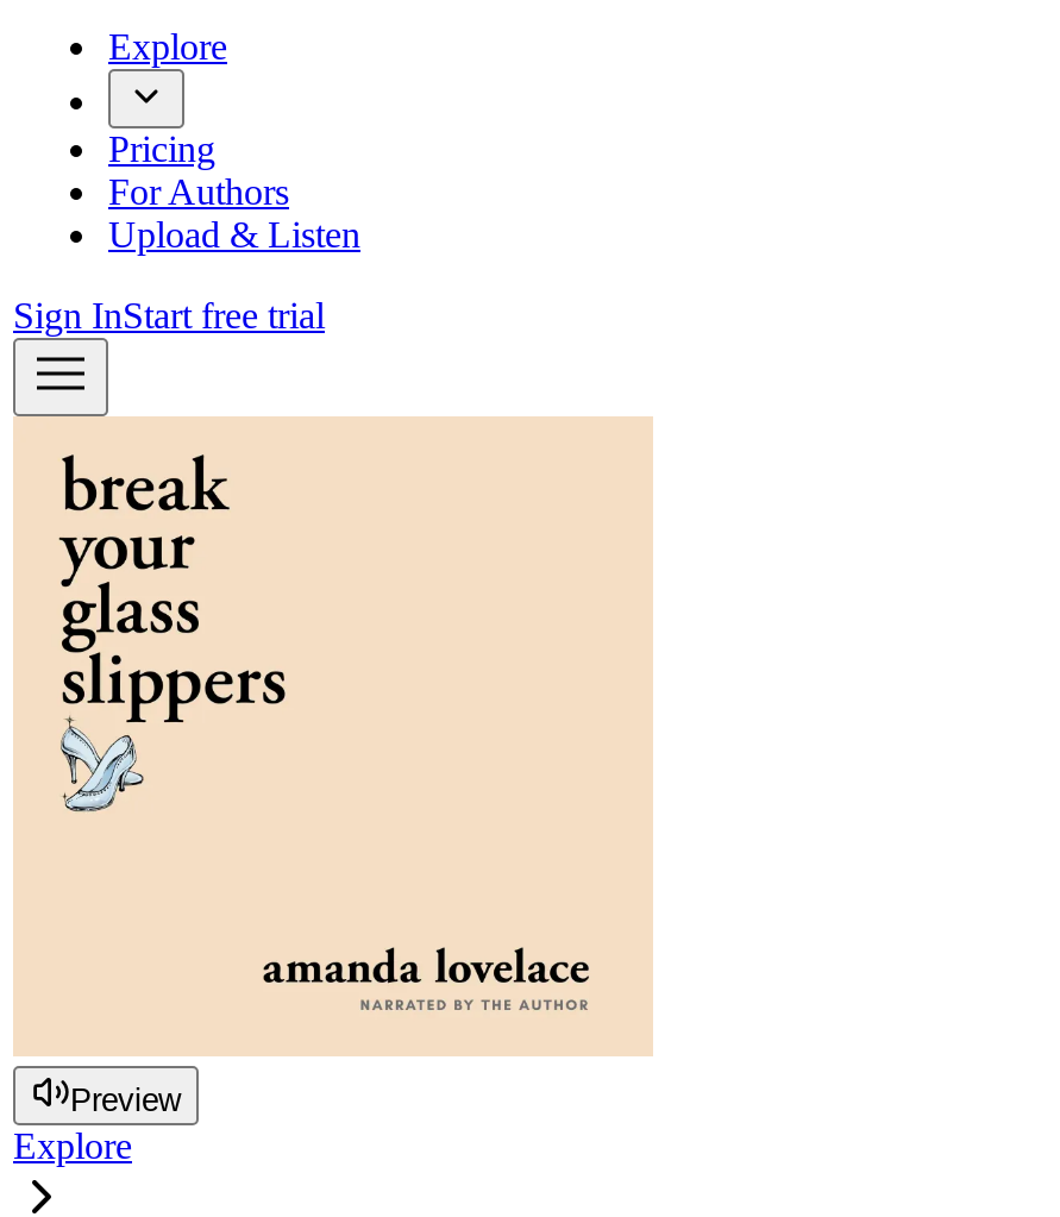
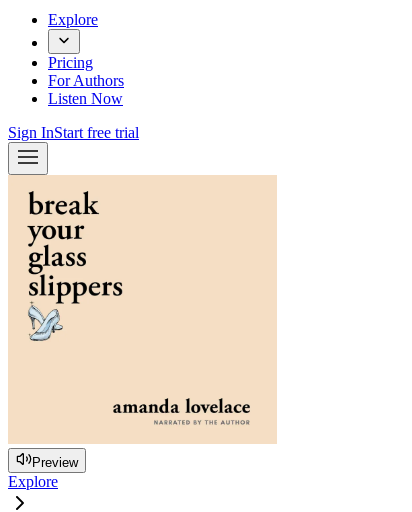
[108,214,360,255] Upload & Listen -> [48,90,123,107] Listen Now

